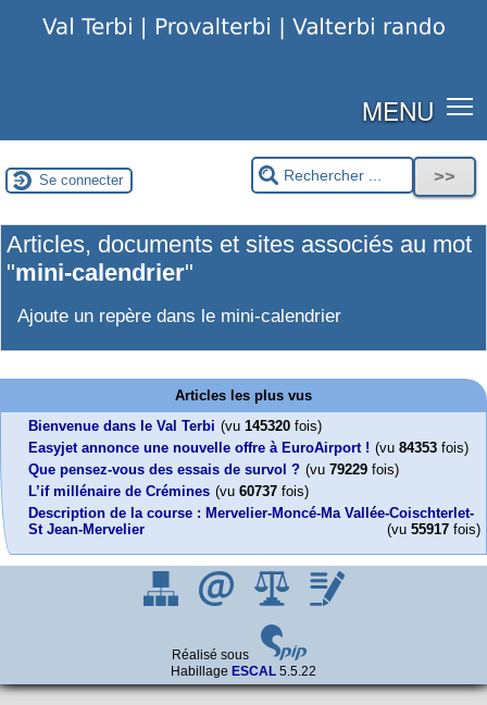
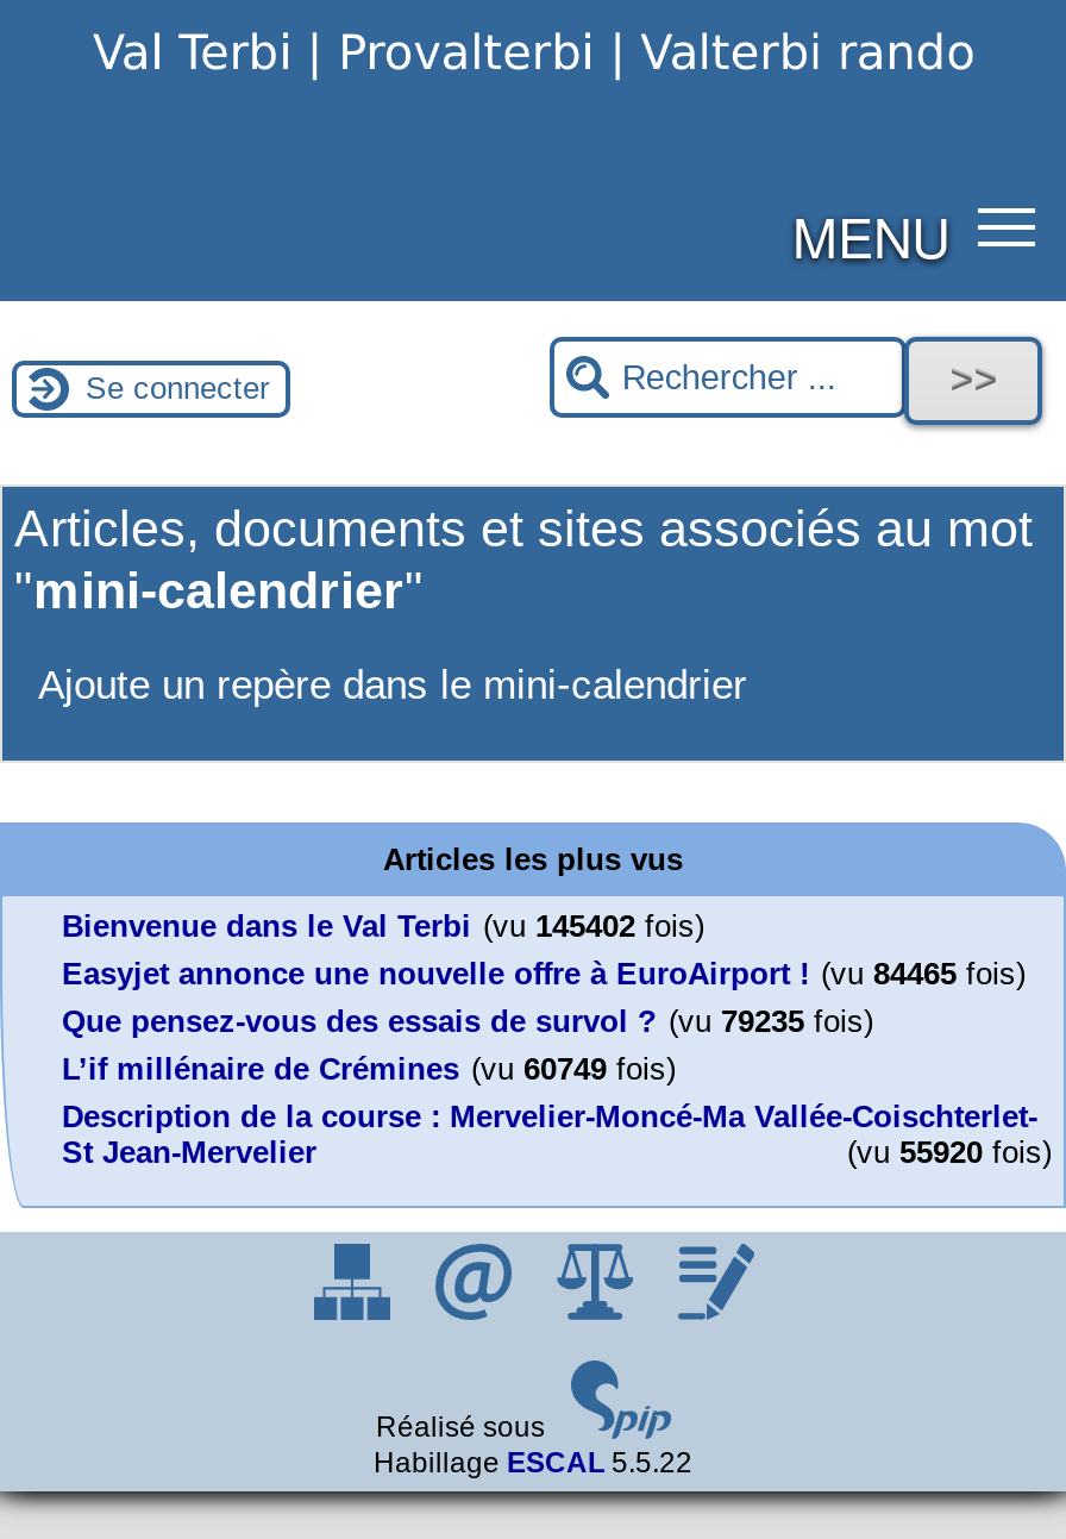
[28,418,322,435] Bienvenue dans le Val Terbi (vu 145320 fois) -> [62,909,704,945] Bienvenue dans le Val Terbi (vu 145402 fois)
[28,440,469,456] Easyjet annonce une nouvelle offre à EuroAirport ! (vu 84353 fois) -> [62,957,1026,993] Easyjet annonce une nouvelle offre à EuroAirport ! (vu 84465 fois)
[28,462,399,478] Que pensez-vous des essais de survol ? (vu 79229 fois) -> [62,1005,873,1040] Que pensez-vous des essais de survol ? (vu 79235 fois)
[28,484,309,500] L’if millénaire de Crémines (vu 60737 fois) -> [62,1052,676,1088] L’if millénaire de Crémines (vu 60749 fois)
[387,522,480,538] (vu 55917 fois) -> [847,1136,1052,1171] (vu 55920 fois)

